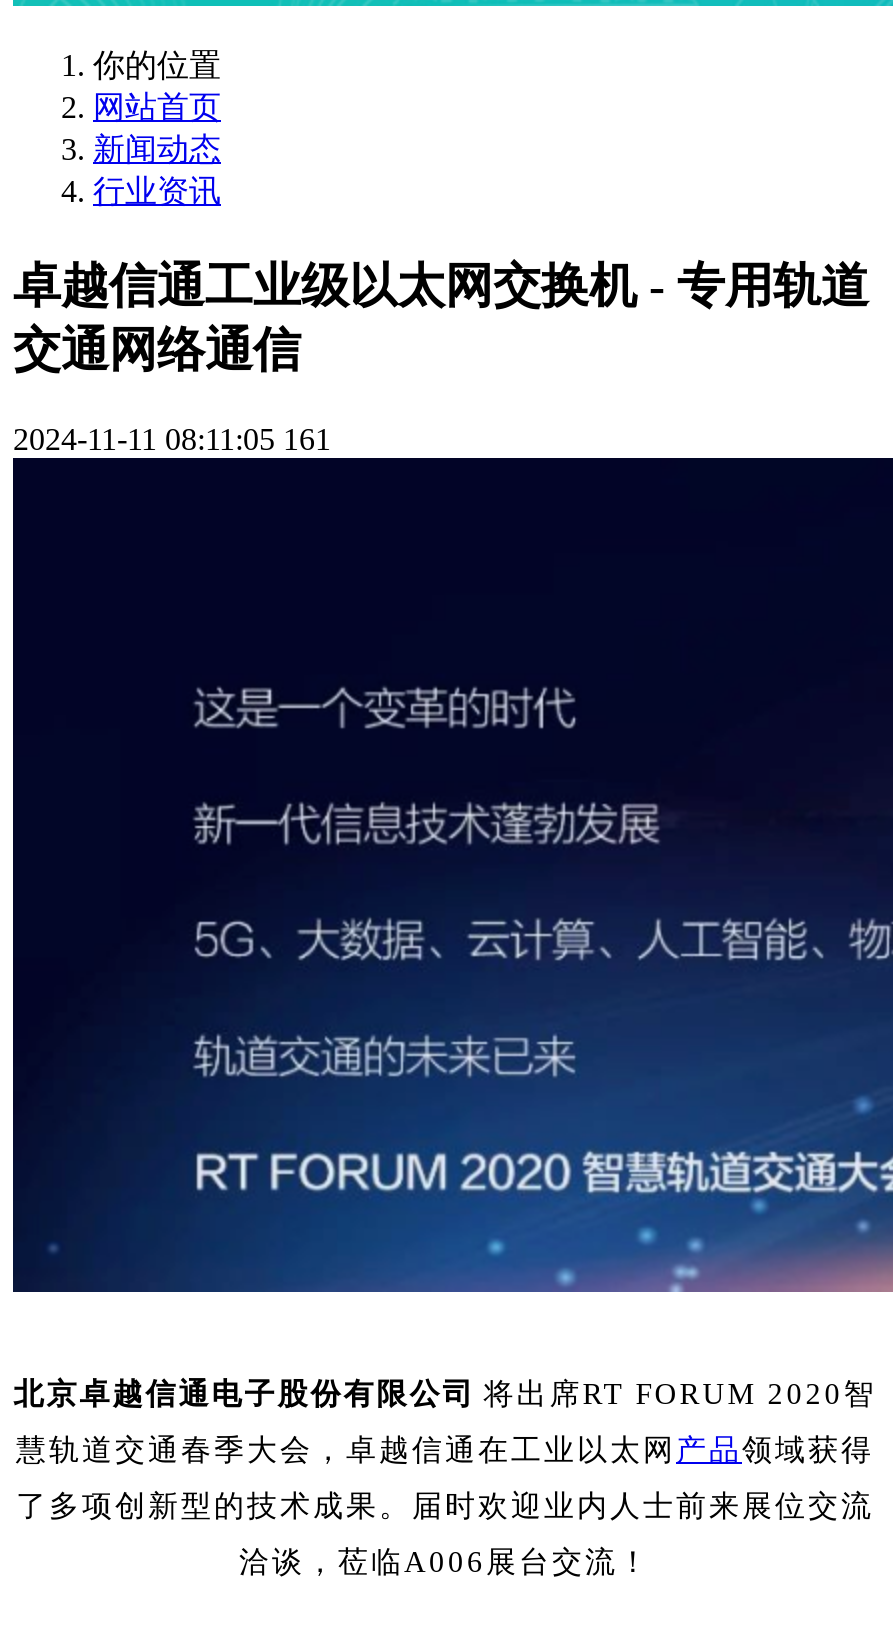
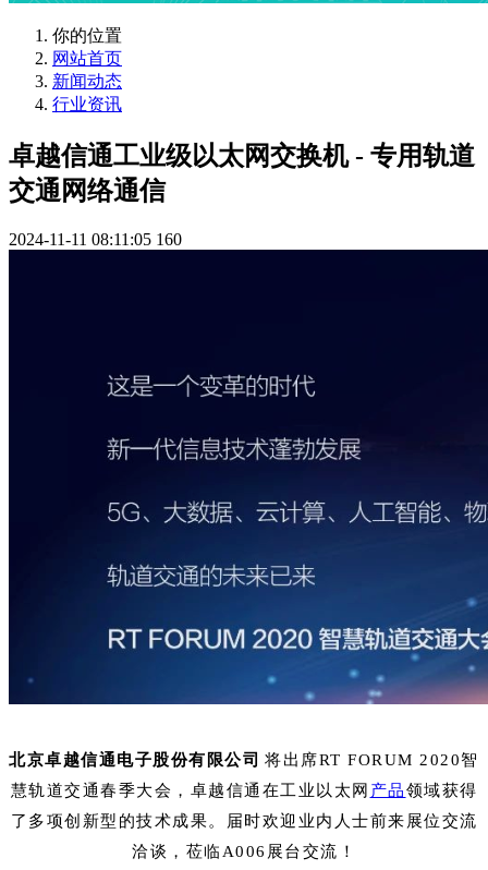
[13,422,331,456] 2024-11-11 08:11:05 161 -> [9,230,182,248] 2024-11-11 08:11:05 160

